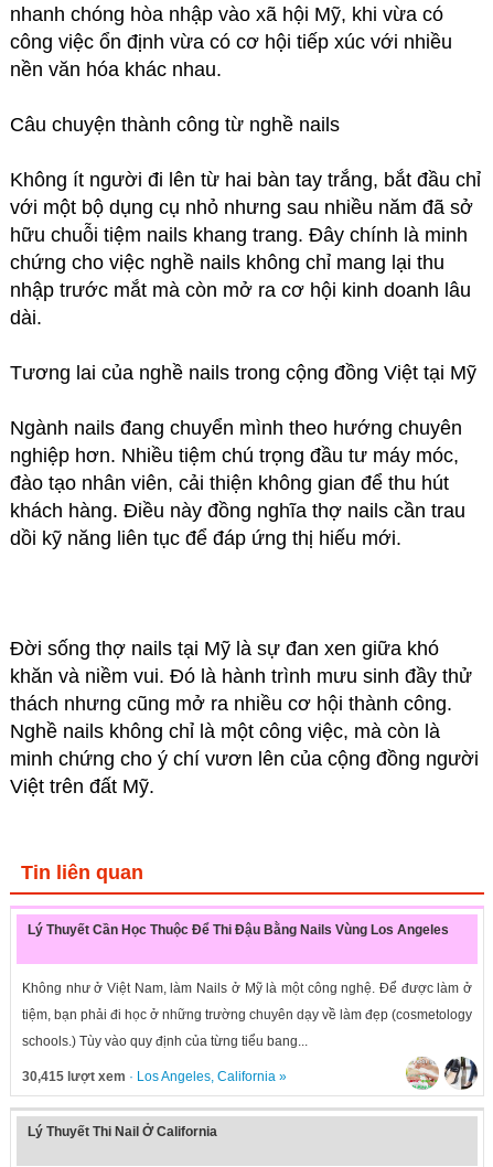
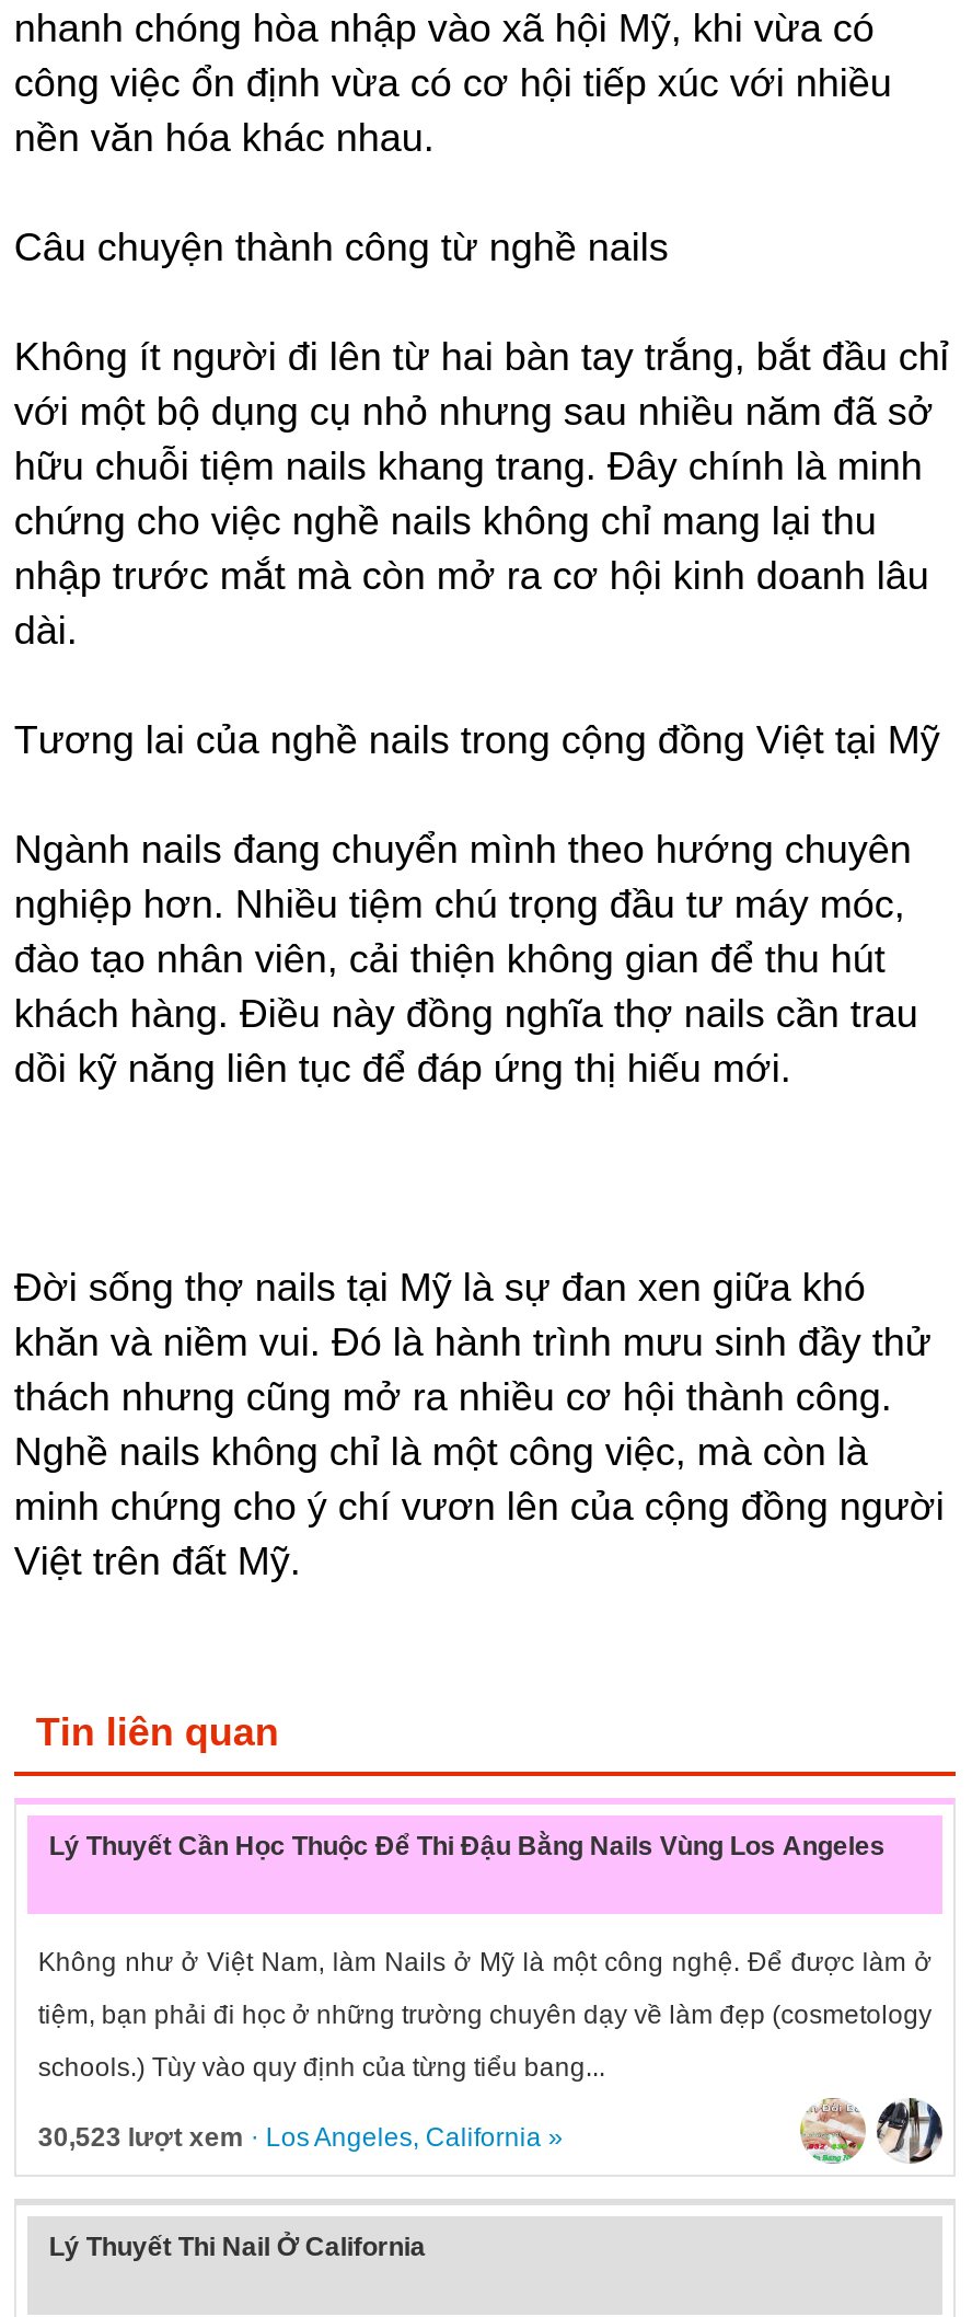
[22,1069,287,1084] 30,415 lượt xem · Los Angeles, California» -> [38,2122,563,2153] 30,523 lượt xem · Los Angeles, California»

